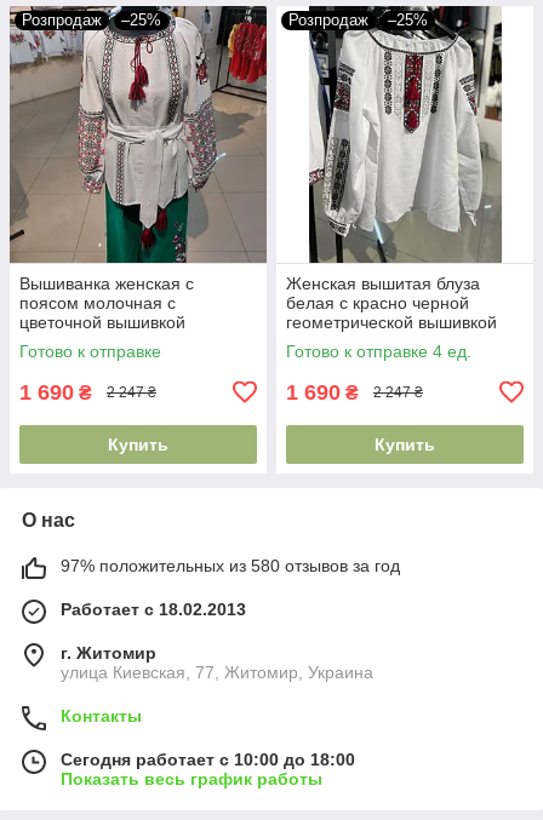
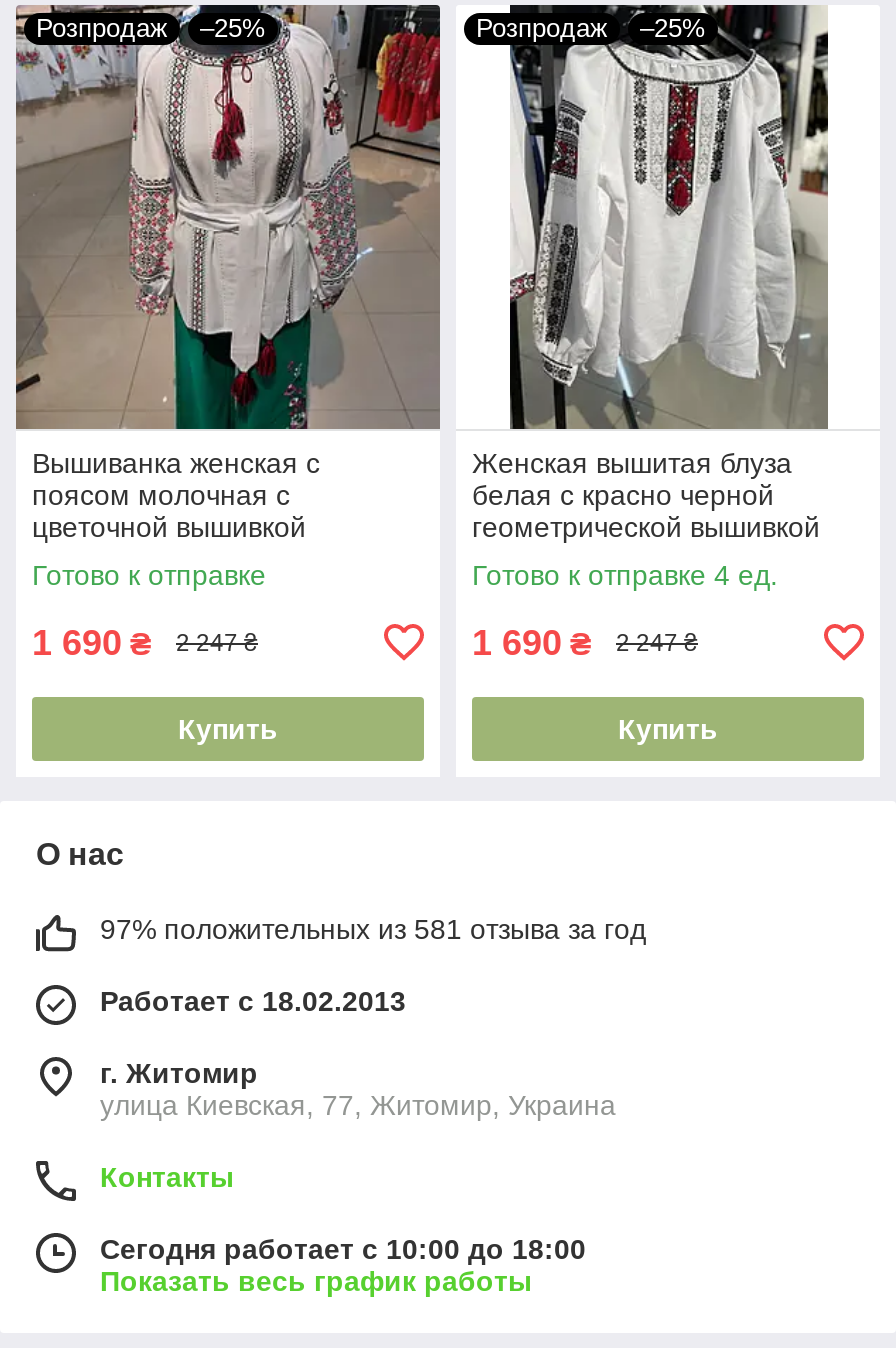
[61,556,400,575] 97% положительных из 580 отзывов за год -> [100,913,646,945] 97% положительных из 581 отзыва за год

